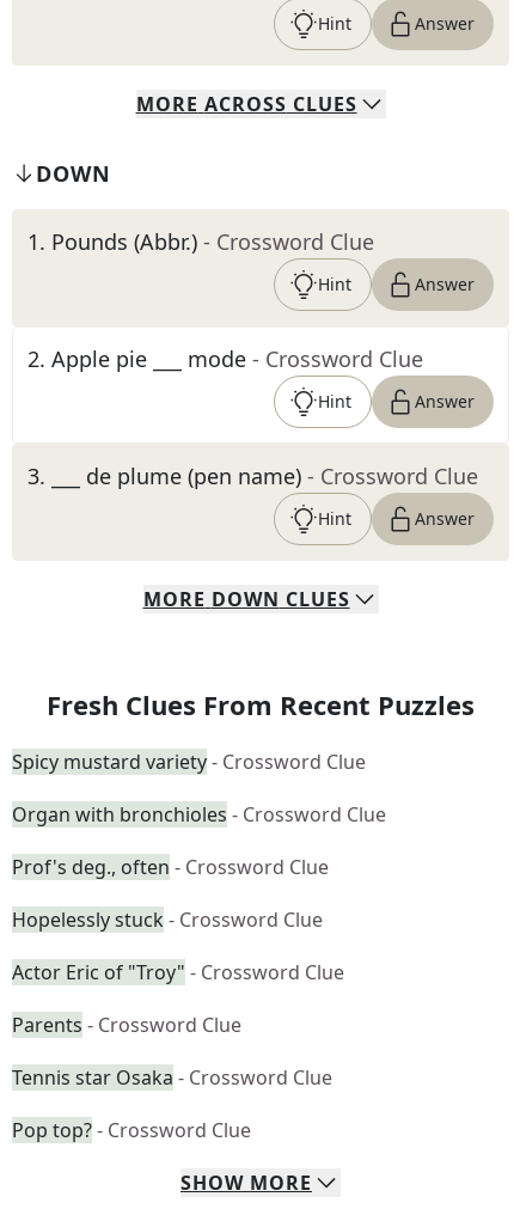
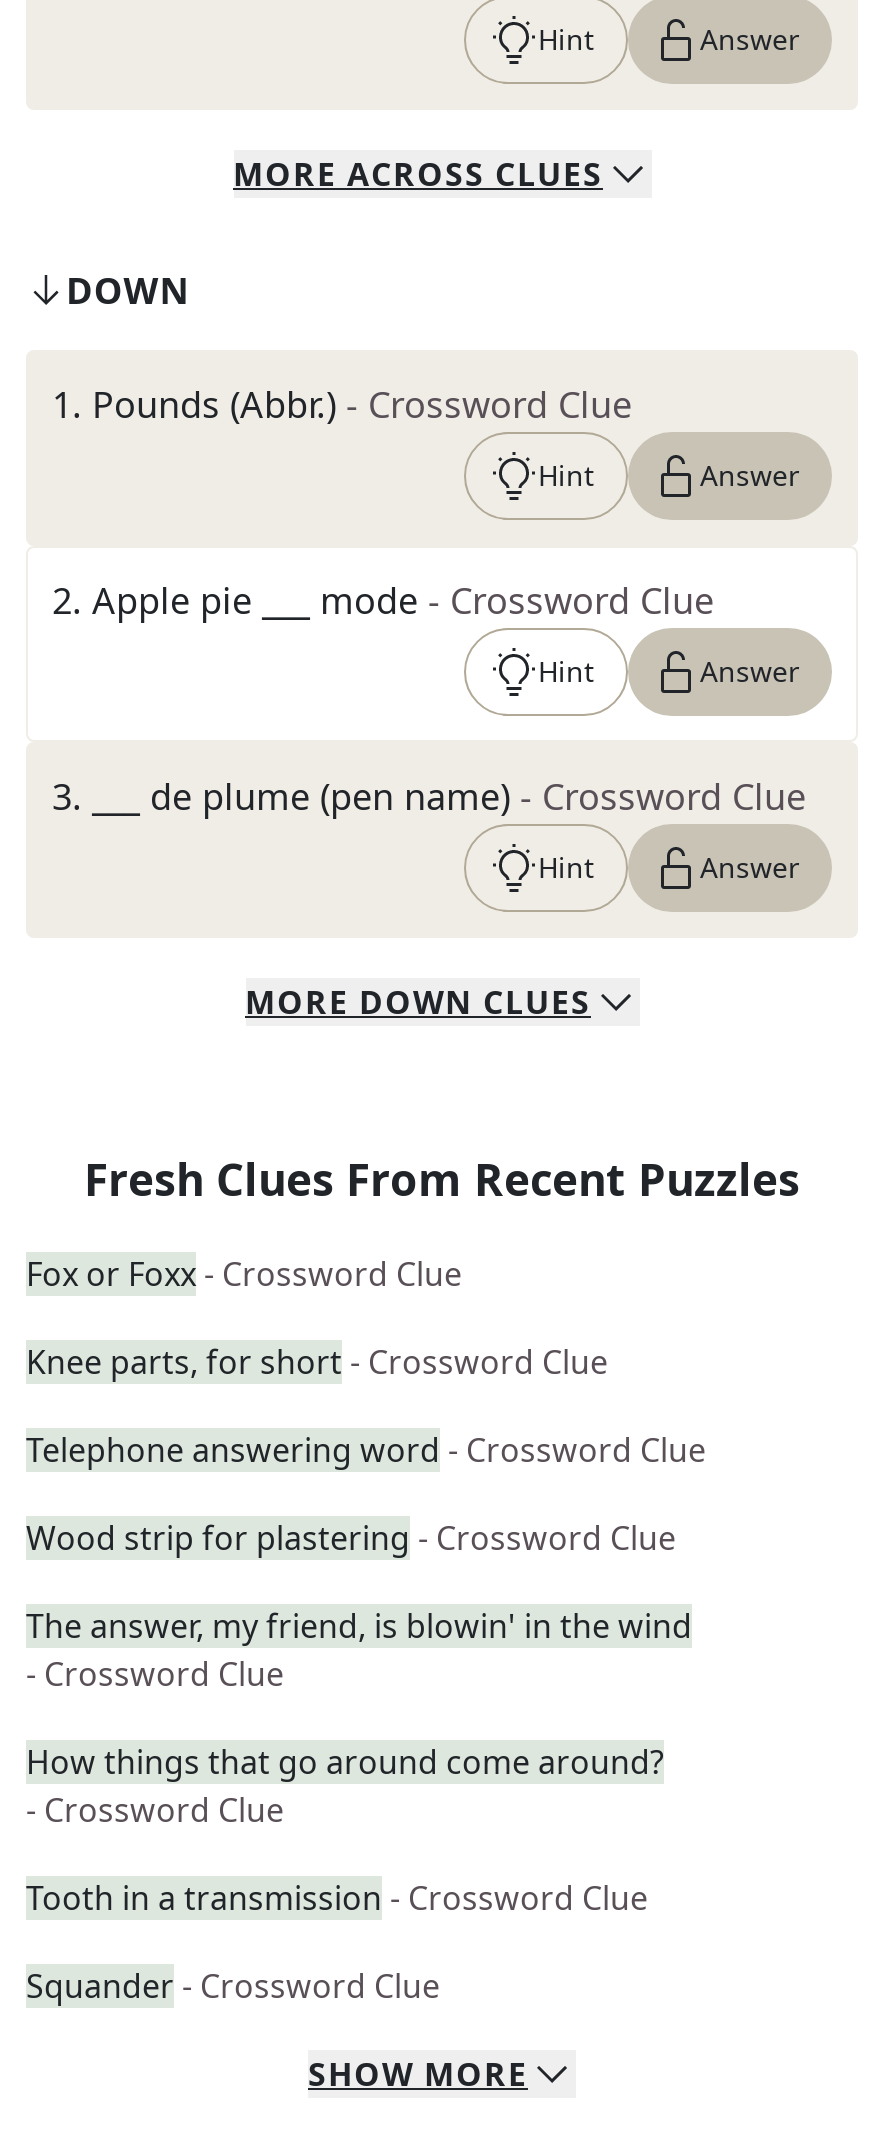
[12,749,366,775] Spicy mustard variety - Crossword Clue -> [26,1252,462,1296] Fox or Foxx - Crossword Clue
[12,801,386,828] Organ with bronchioles - Crossword Clue -> [26,1340,608,1384] Knee parts, for short - Crossword Clue
[12,854,329,880] Prof's deg., often - Crossword Clue -> [26,1428,706,1472] Telephone answering word - Crossword Clue
[12,906,323,933] Hopelessly stuck - Crossword Clue -> [26,1516,676,1560] Wood strip for plastering - Crossword Clue
[12,959,344,985] Actor Eric of "Troy" - Crossword Clue -> [26,1604,692,1696] The answer, my friend, is blowin' in the wind | - Crossword Clue
[12,1012,241,1038] Parents - Crossword Clue -> [26,1740,664,1832] How things that go around come around? | - Crossword Clue
[12,1064,332,1091] Tennis star Osaka - Crossword Clue -> [26,1876,648,1920] Tooth in a transmission - Crossword Clue
[12,1117,251,1143] Pop top? - Crossword Clue -> [26,1964,440,2008] Squander - Crossword Clue

